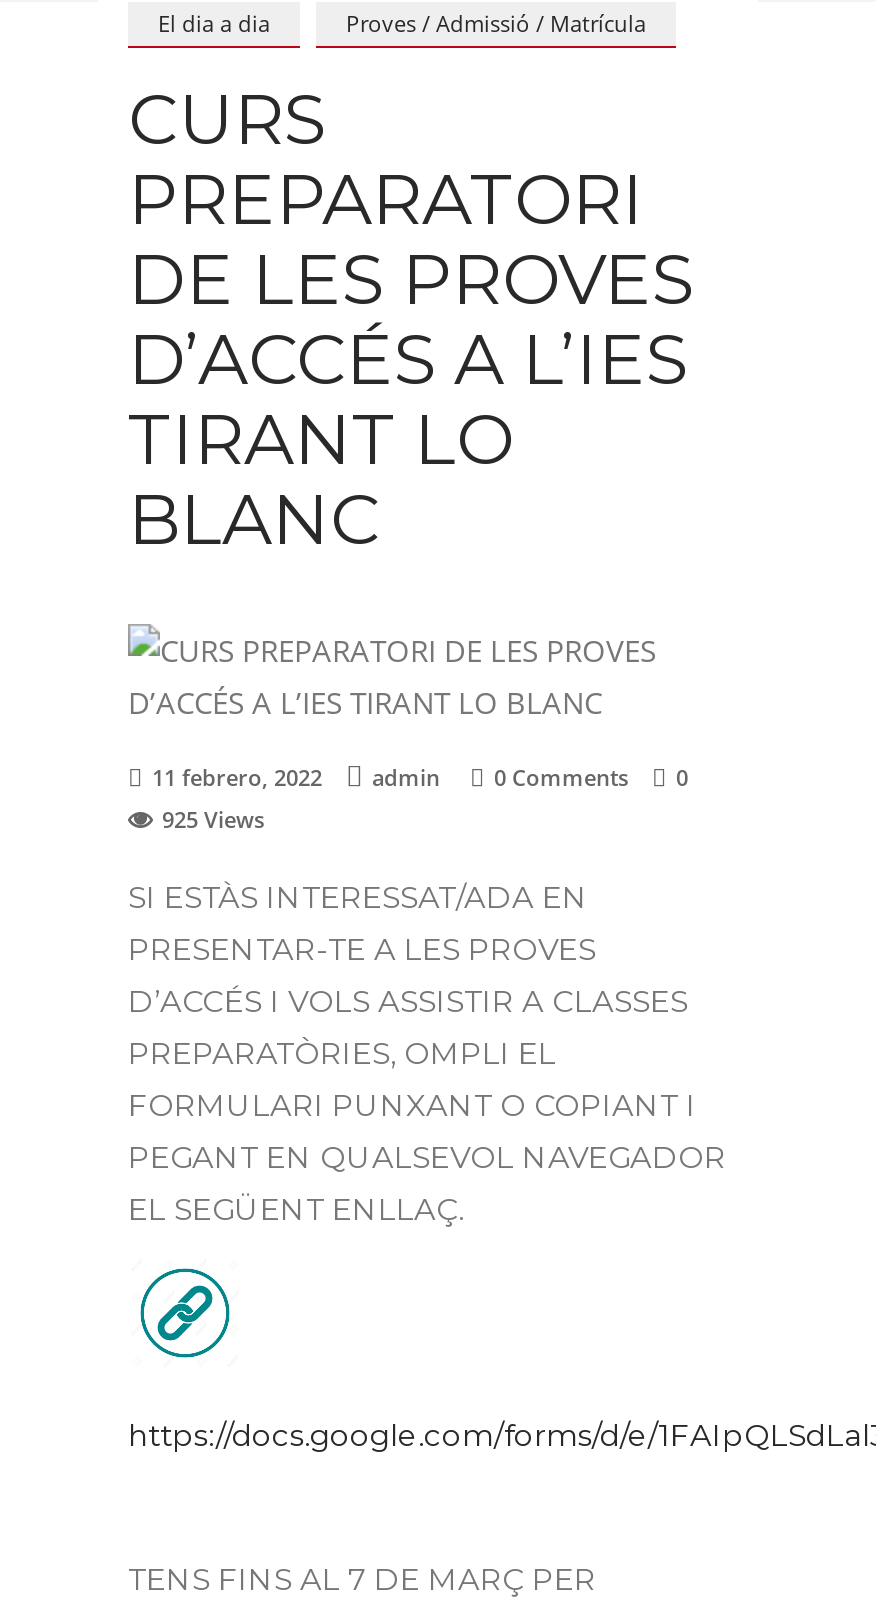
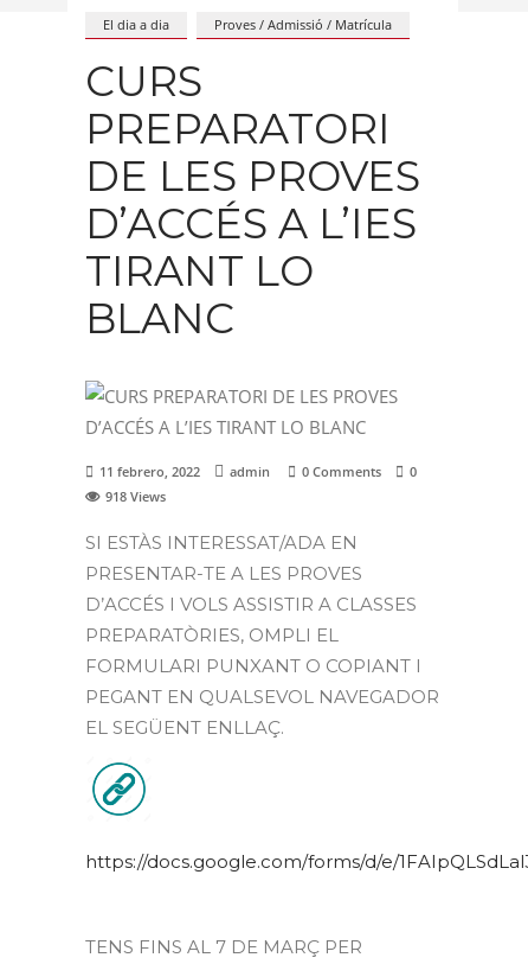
[162,804,264,834] 925 Views -> [105,487,166,505] 918 Views

